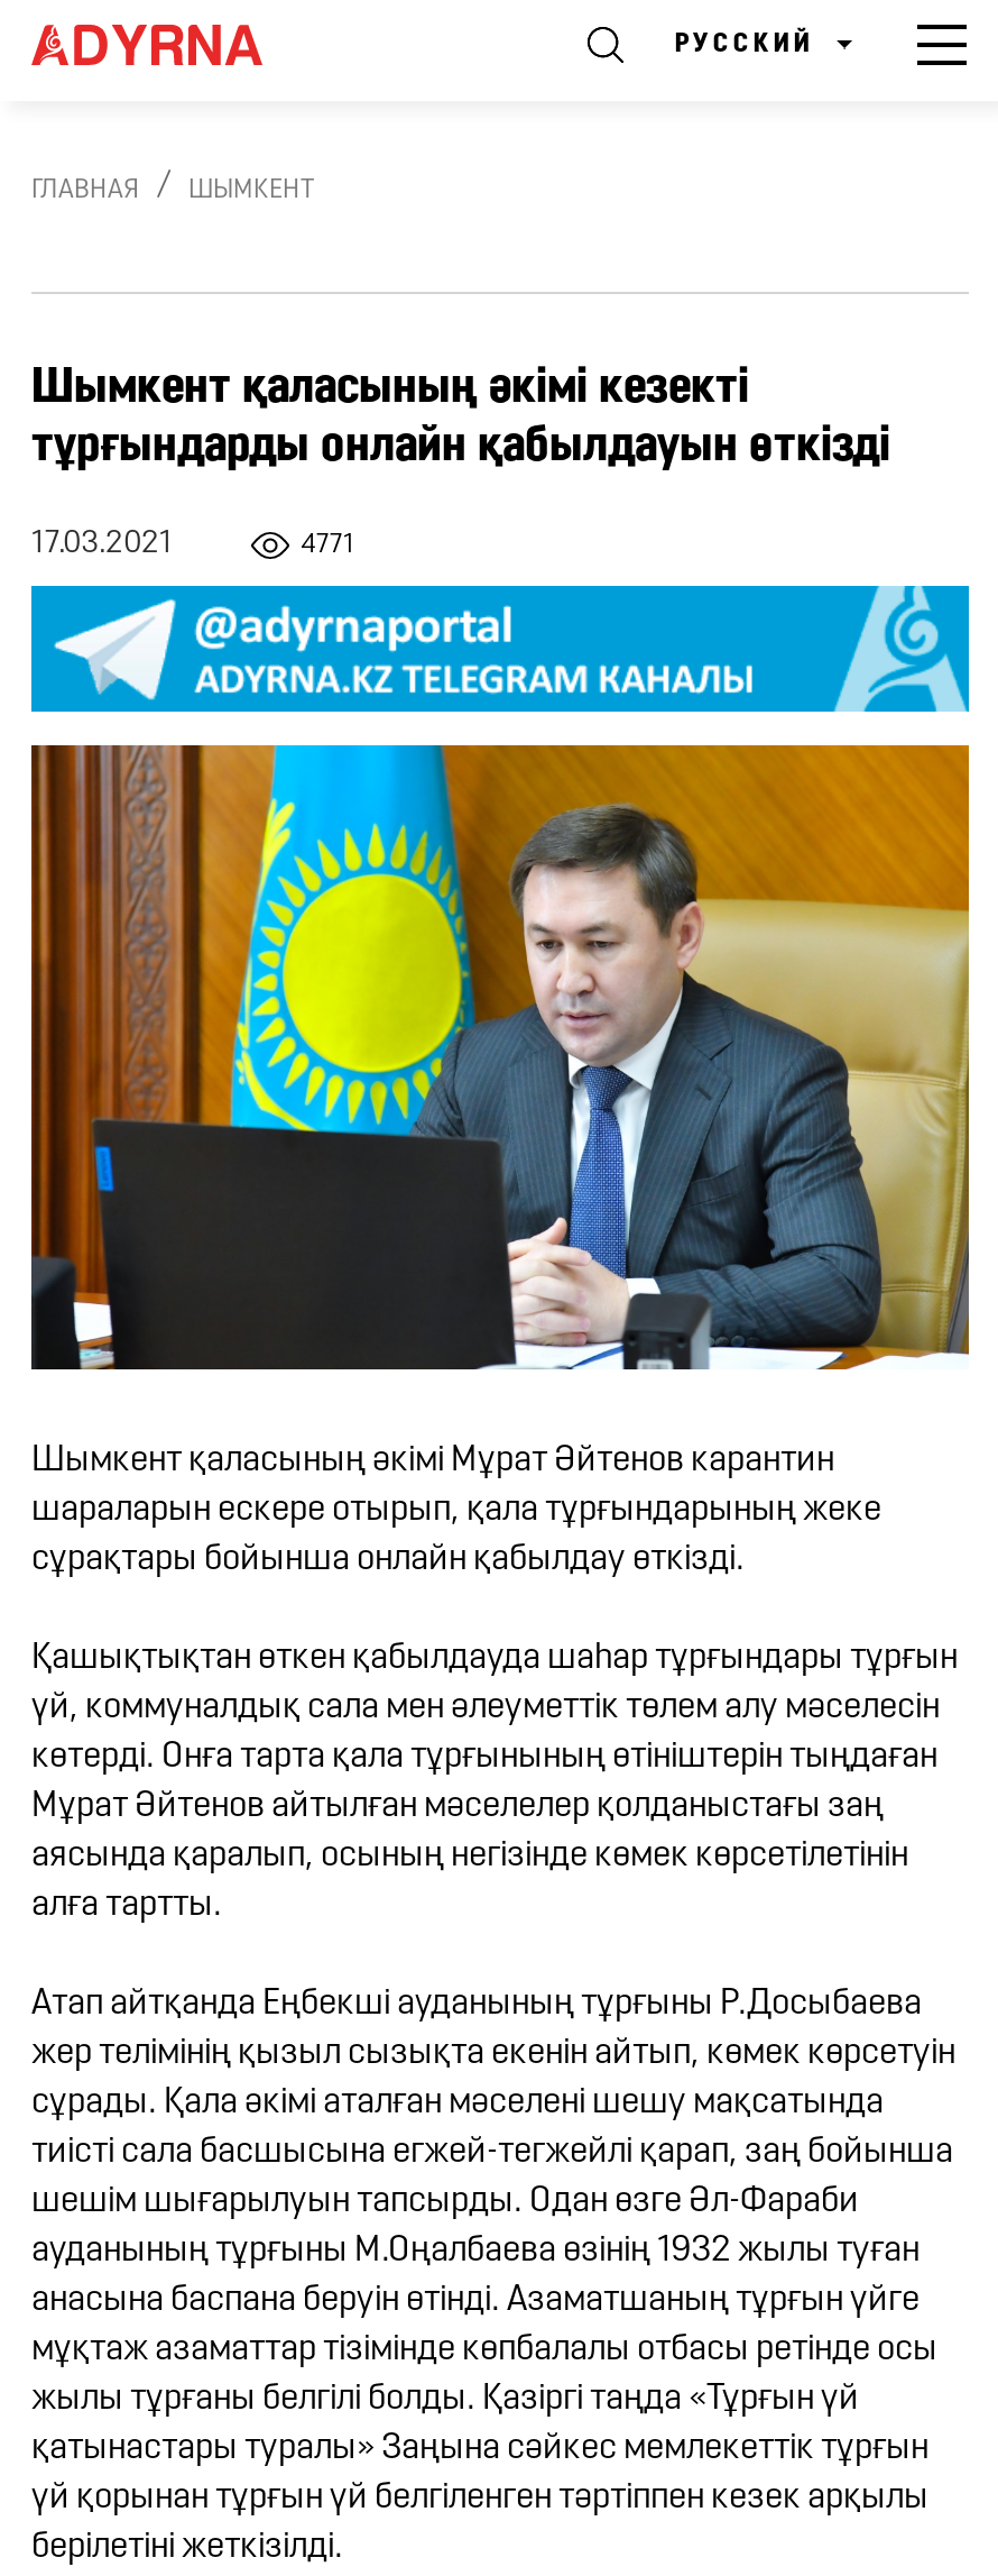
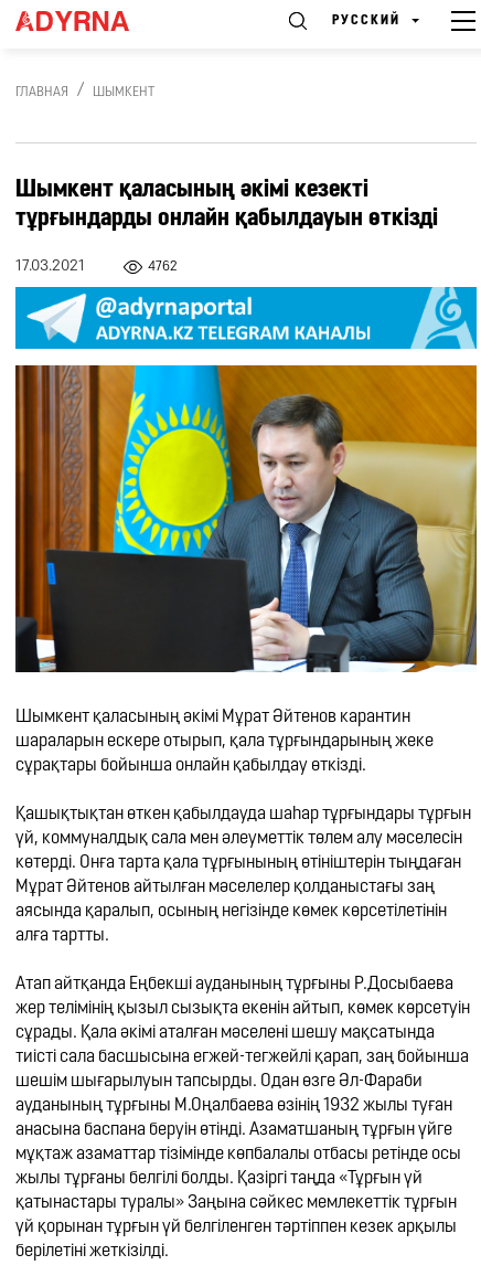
[301,532,354,559] 4771 -> [148,260,178,274] 4762

